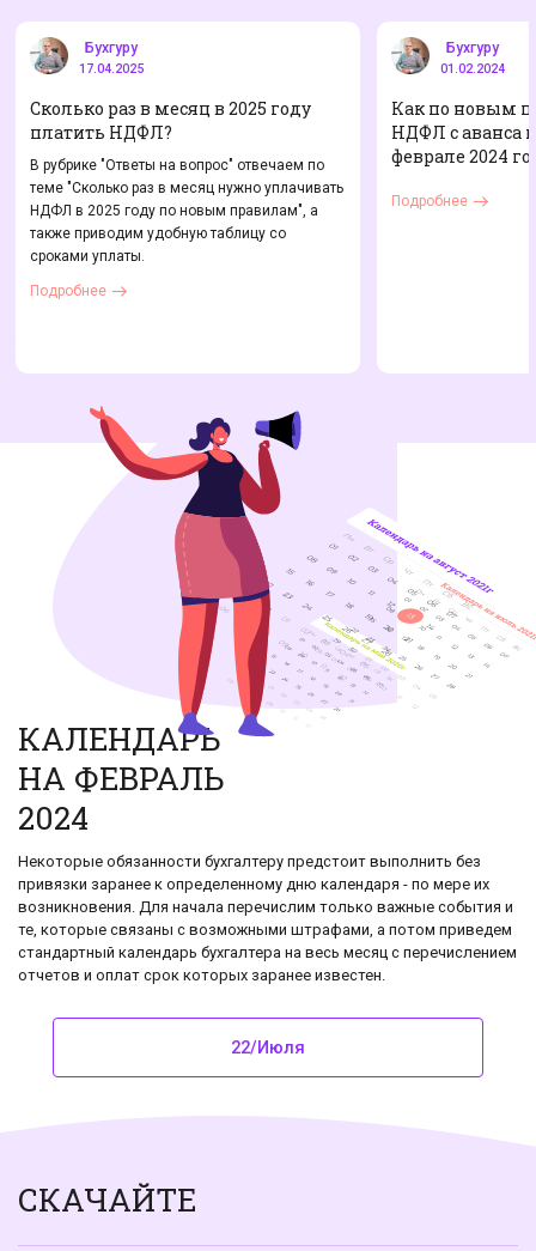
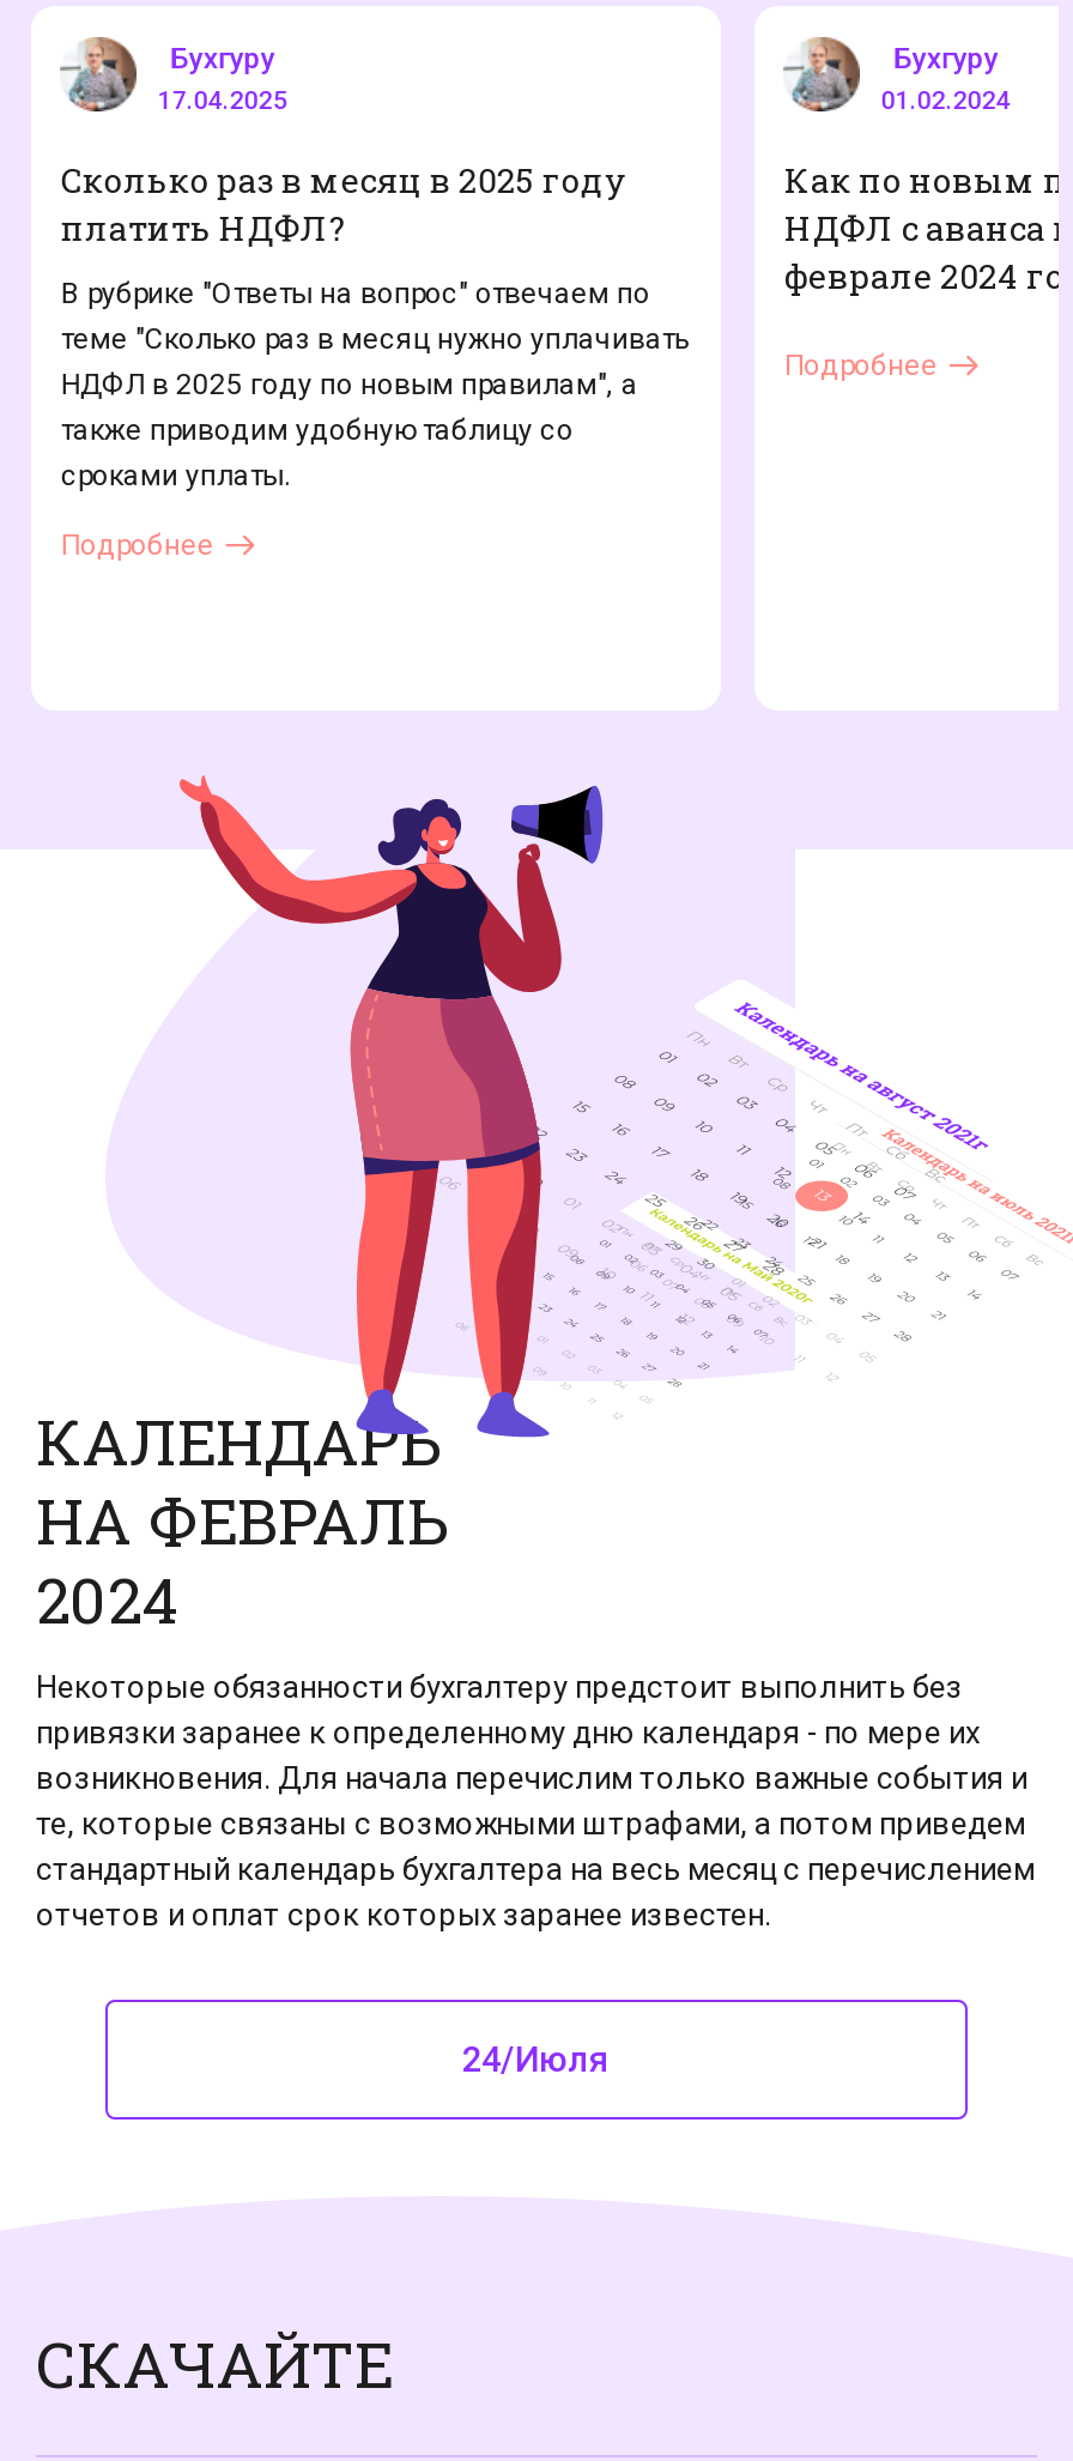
[231,1036,305,1058] 22/Июля -> [462,2038,611,2081] 24/Июля

